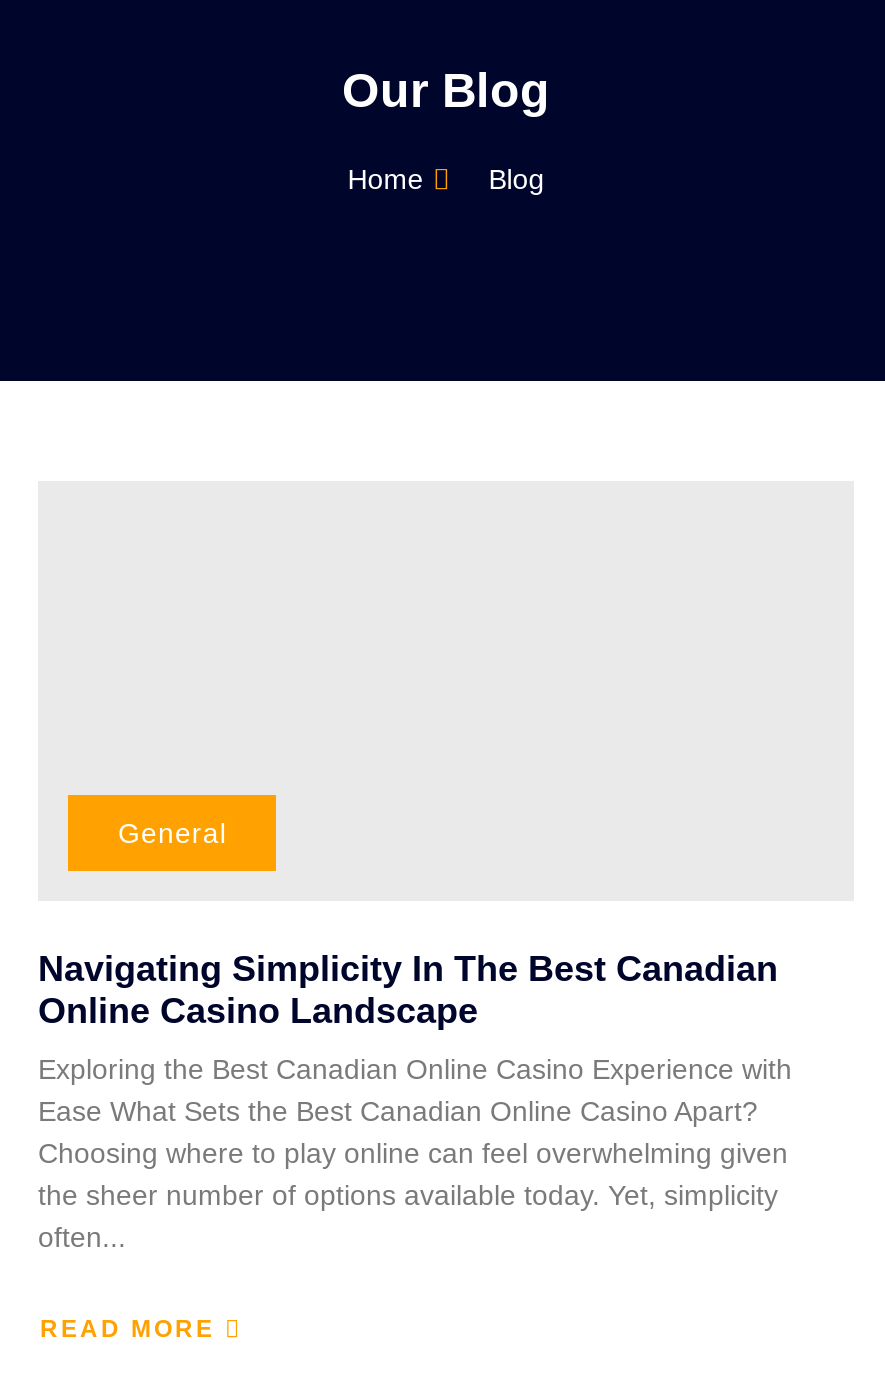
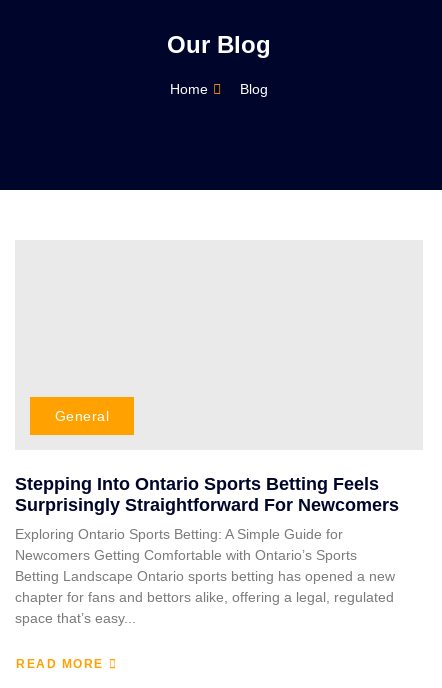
[38,949,778,1031] Navigating Simplicity In The Best Canadian | Online Casino Landscape -> [15,474,399,515] Stepping Into Ontario Sports Betting Feels | Surprisingly Straightforward For Newcomers
[38,1053,792,1253] Exploring the Best Canadian Online Casino Experience with | Ease What Sets the Best Canadian Online Casino Apart? | Choosing where to play online can feel overwhelming given | the sheer number of options available today. Yet, simplicity | often... -> [15,526,395,626] Exploring Ontario Sports Betting: A Simple Guide for | Newcomers Getting Comfortable with Ontario’s Sports | Betting Landscape Ontario sports betting has opened a new | chapter for fans and bettors alike, offering a legal, regulated | space that’s easy...

